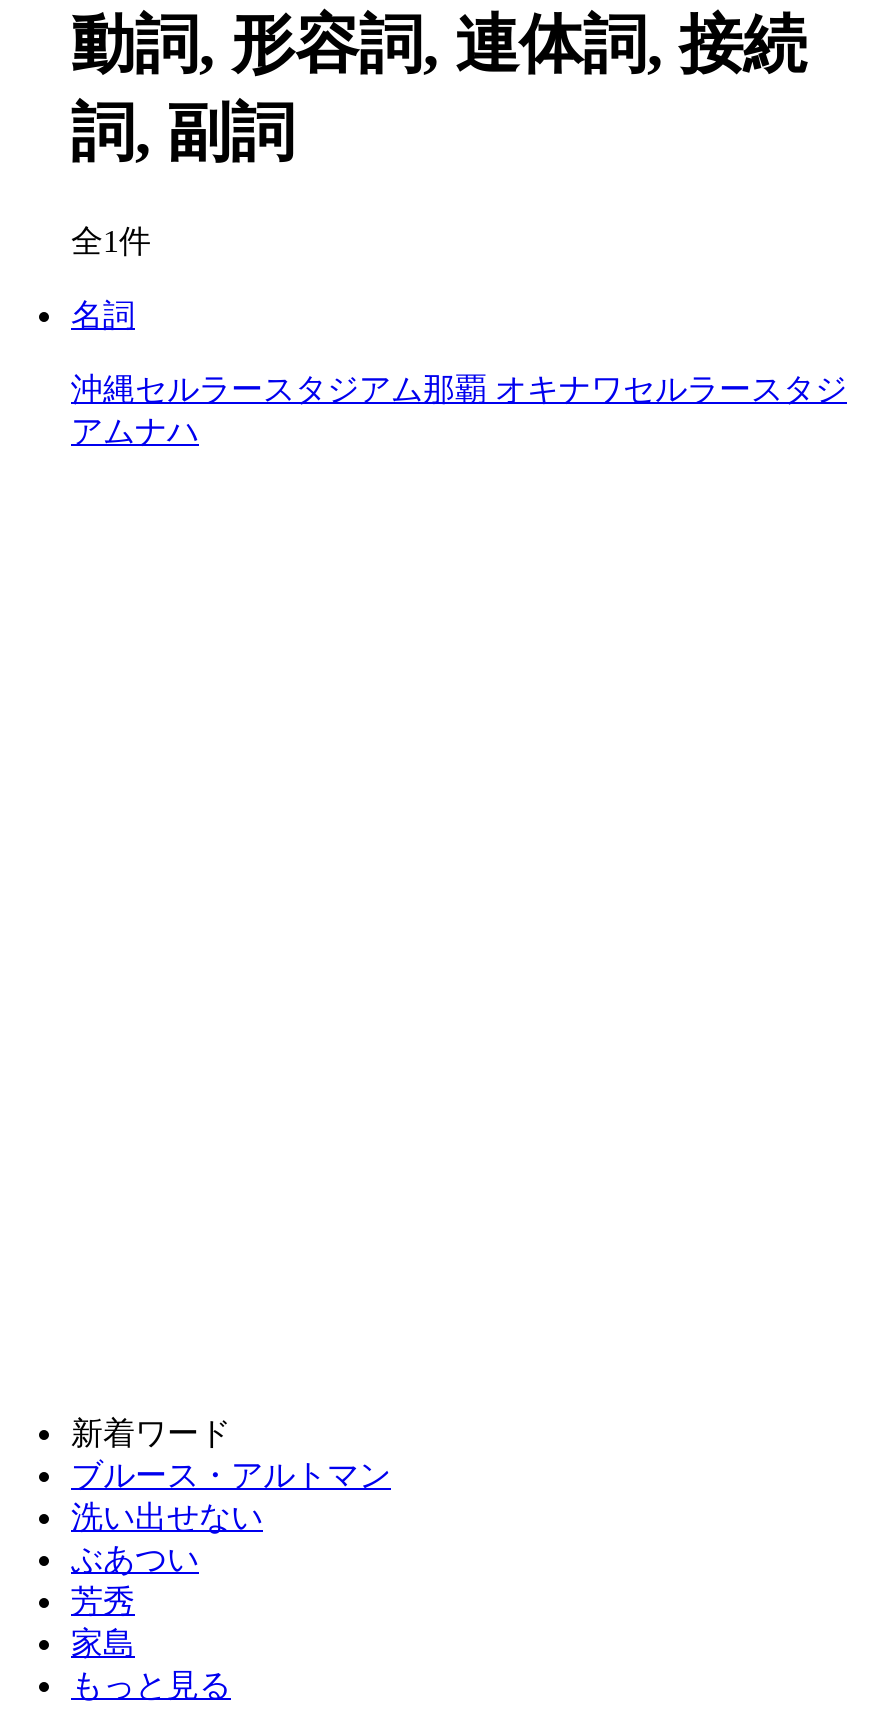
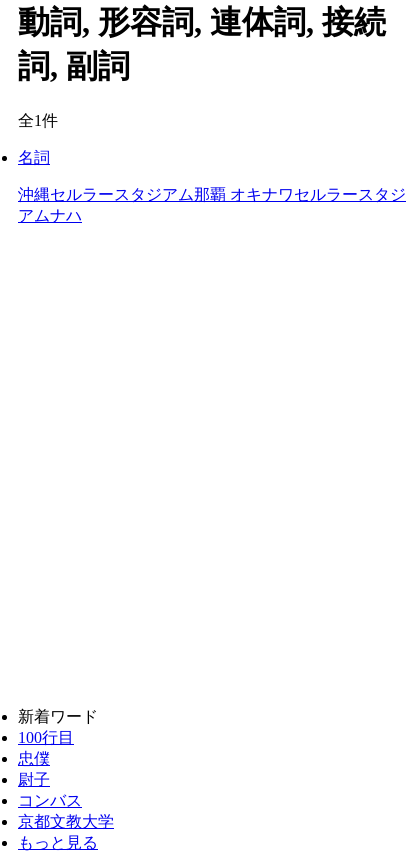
[71,1458,391,1660] ブルース・アルトマン | 洗い出せない | ぶあつい | 芳秀 | 家島 -> [18,729,114,830] 100行目 | 忠僕 | 尉子 | コンバス | 京都文教大学

